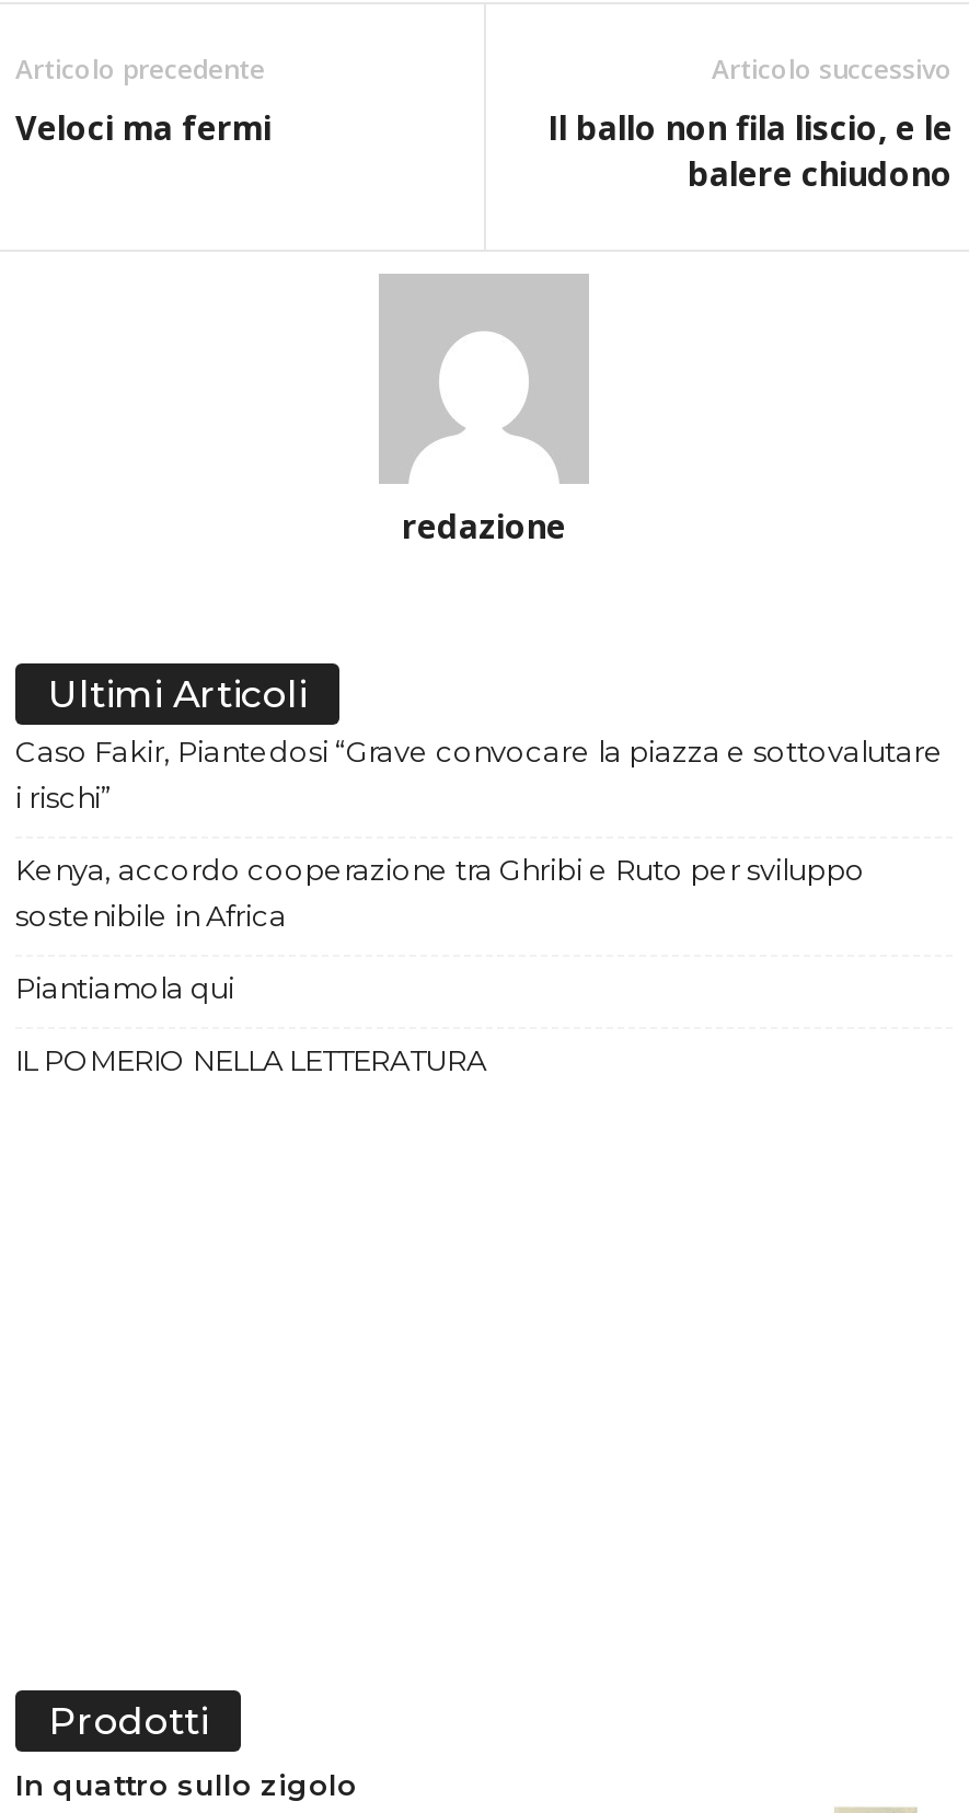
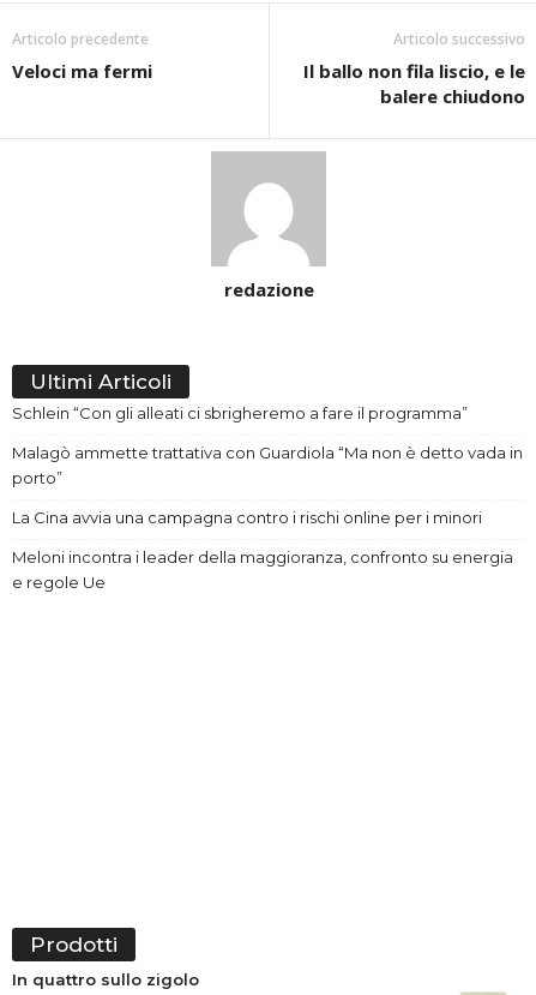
[15,734,944,815] Caso Fakir, Piantedosi “Grave convocare la piazza e sottovalutare | i rischi” -> [12,403,468,422] Schlein “Con gli alleati ci sbrigheremo a fare il programma”
[15,852,865,933] Kenya, accordo cooperazione tra Ghribi e Ruto per sviluppo | sostenibile in Africa -> [12,443,523,487] Malagò ammette trattativa con Guardiola “Ma non è detto vada in | porto”
[15,970,234,1005] Piantiamola qui -> [12,508,482,527] La Cina avvia una campagna contro i rischi online per i minori
[15,1042,486,1077] IL POMERIO NELLA LETTERATURA -> [12,547,513,592] Meloni incontra i leader della maggioranza, confronto su energia | e regole Ue

